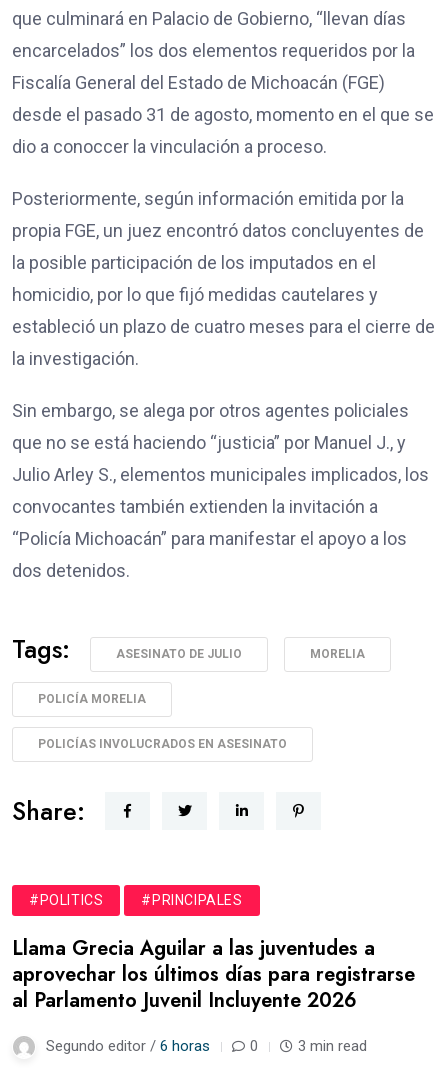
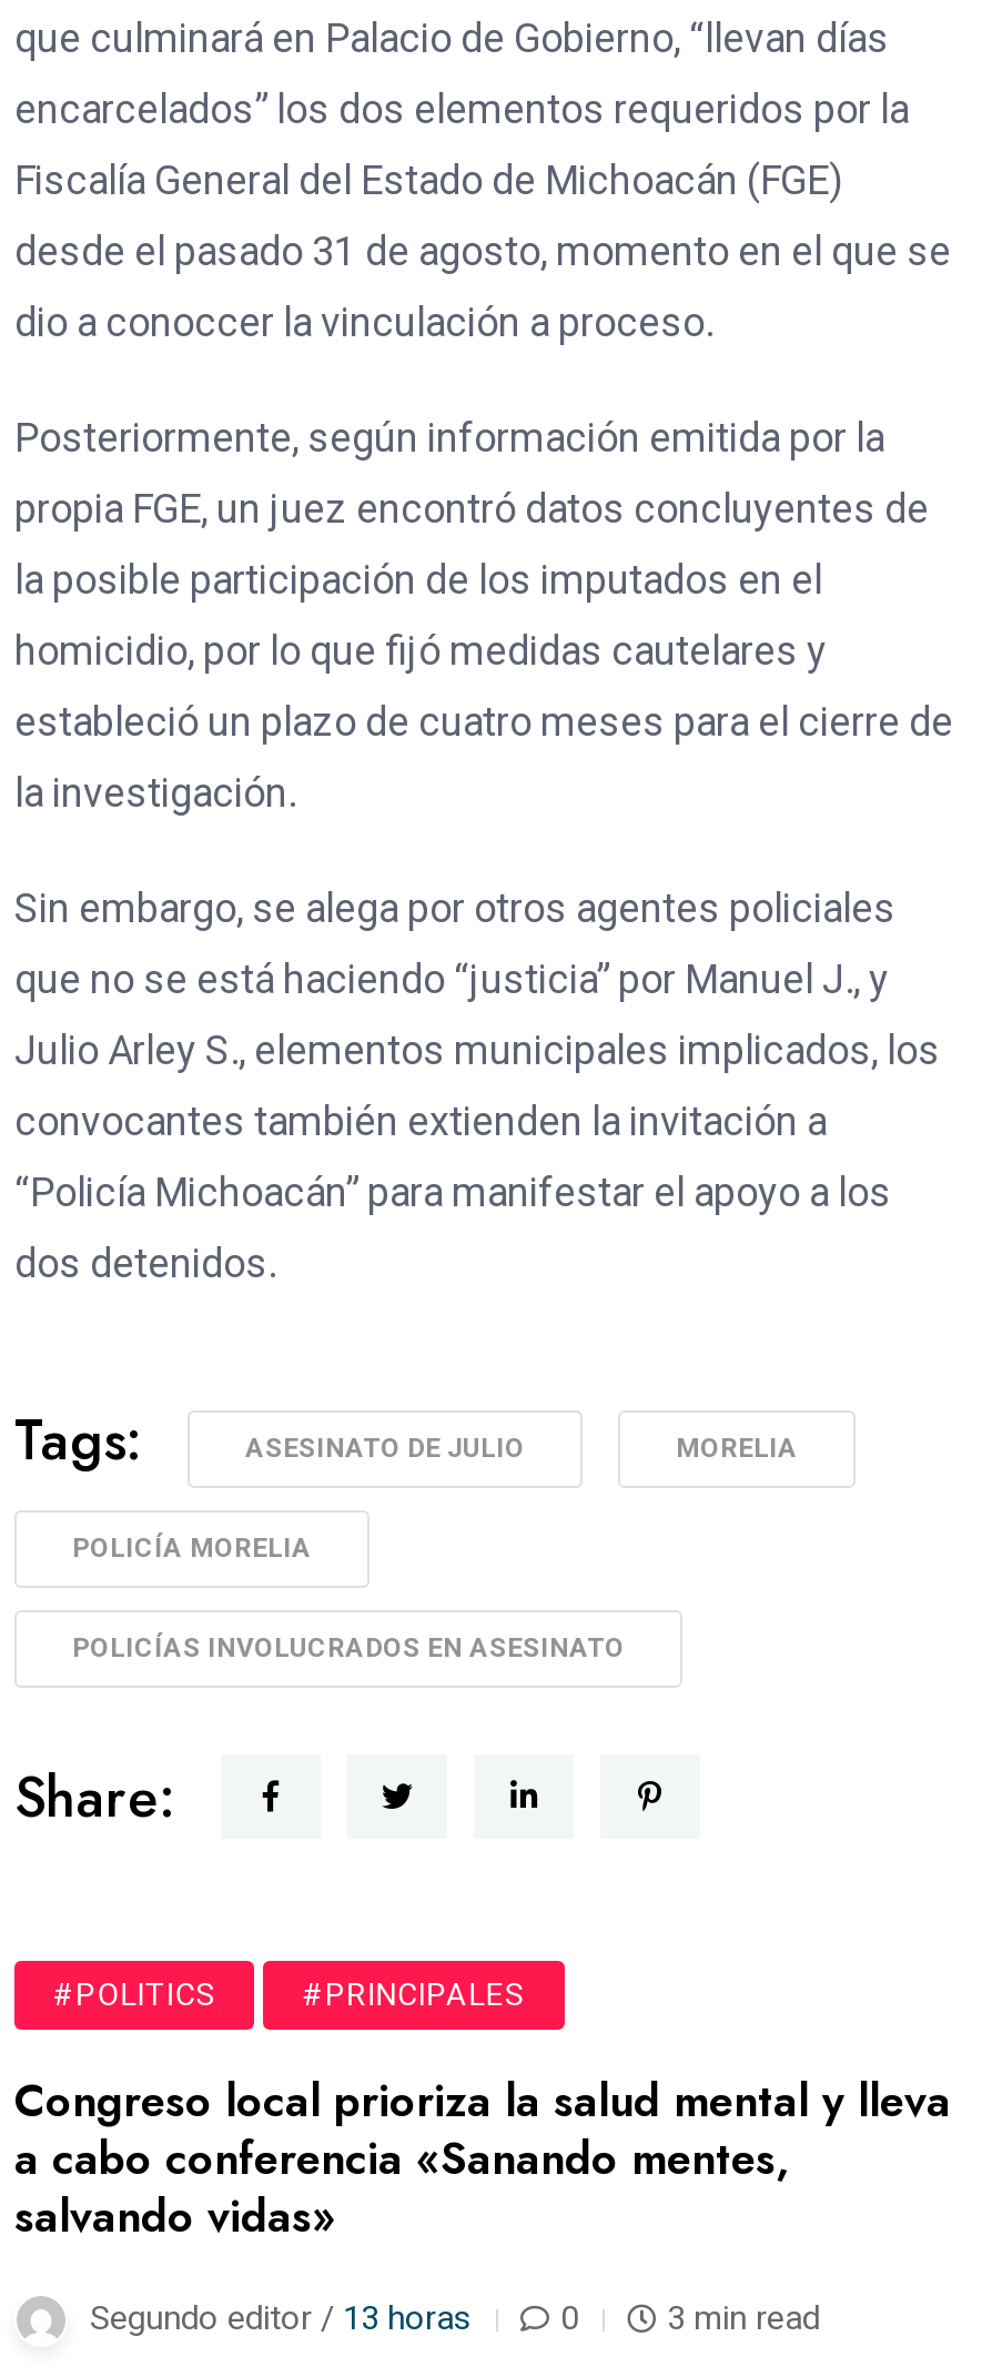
[12,934,415,1015] Llama Grecia Aguilar a las juventudes a | aprovechar los últimos días para registrarse | al Parlamento Juvenil Incluyente 2026 -> [14,2070,951,2250] Congreso local prioriza la salud mental y lleva | a cabo conferencia «Sanando mentes, | salvando vidas»
[46,1037,210,1055] Segundo editor / 6 horas -> [90,2299,472,2339] Segundo editor / 13 horas

